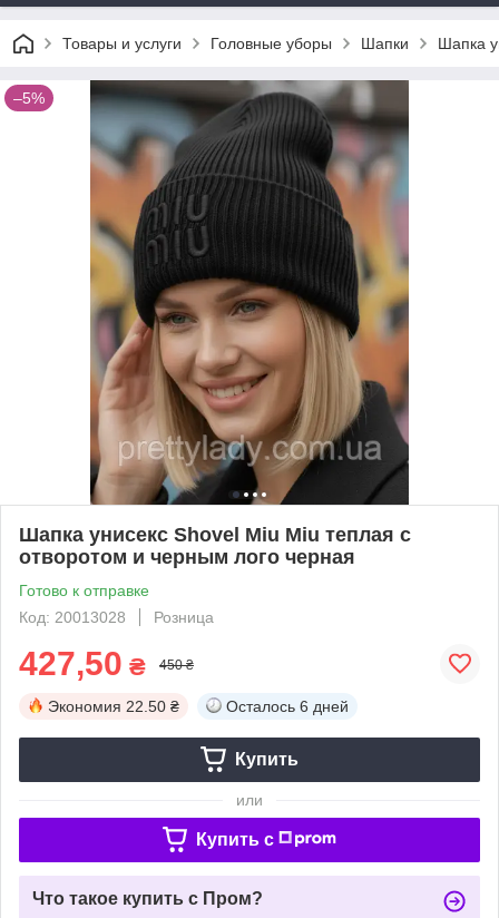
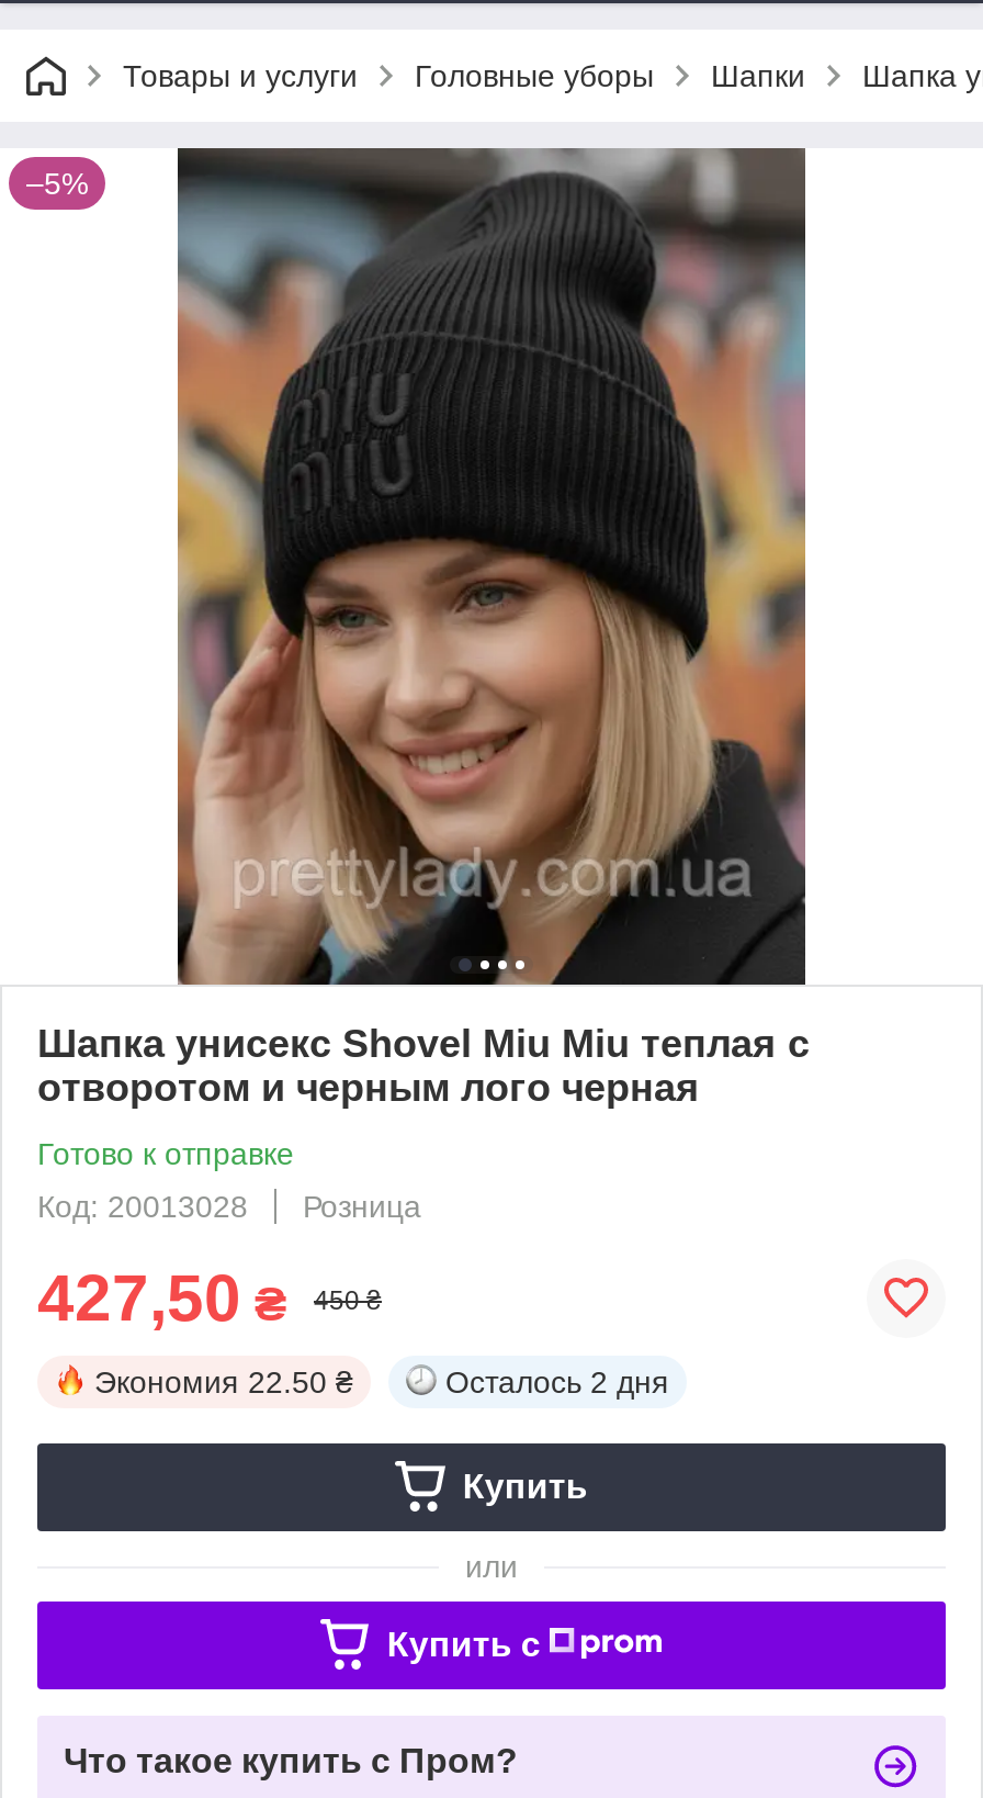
[226,697,349,715] Осталось 6 дней -> [445,1364,669,1399] Осталось 2 дня

